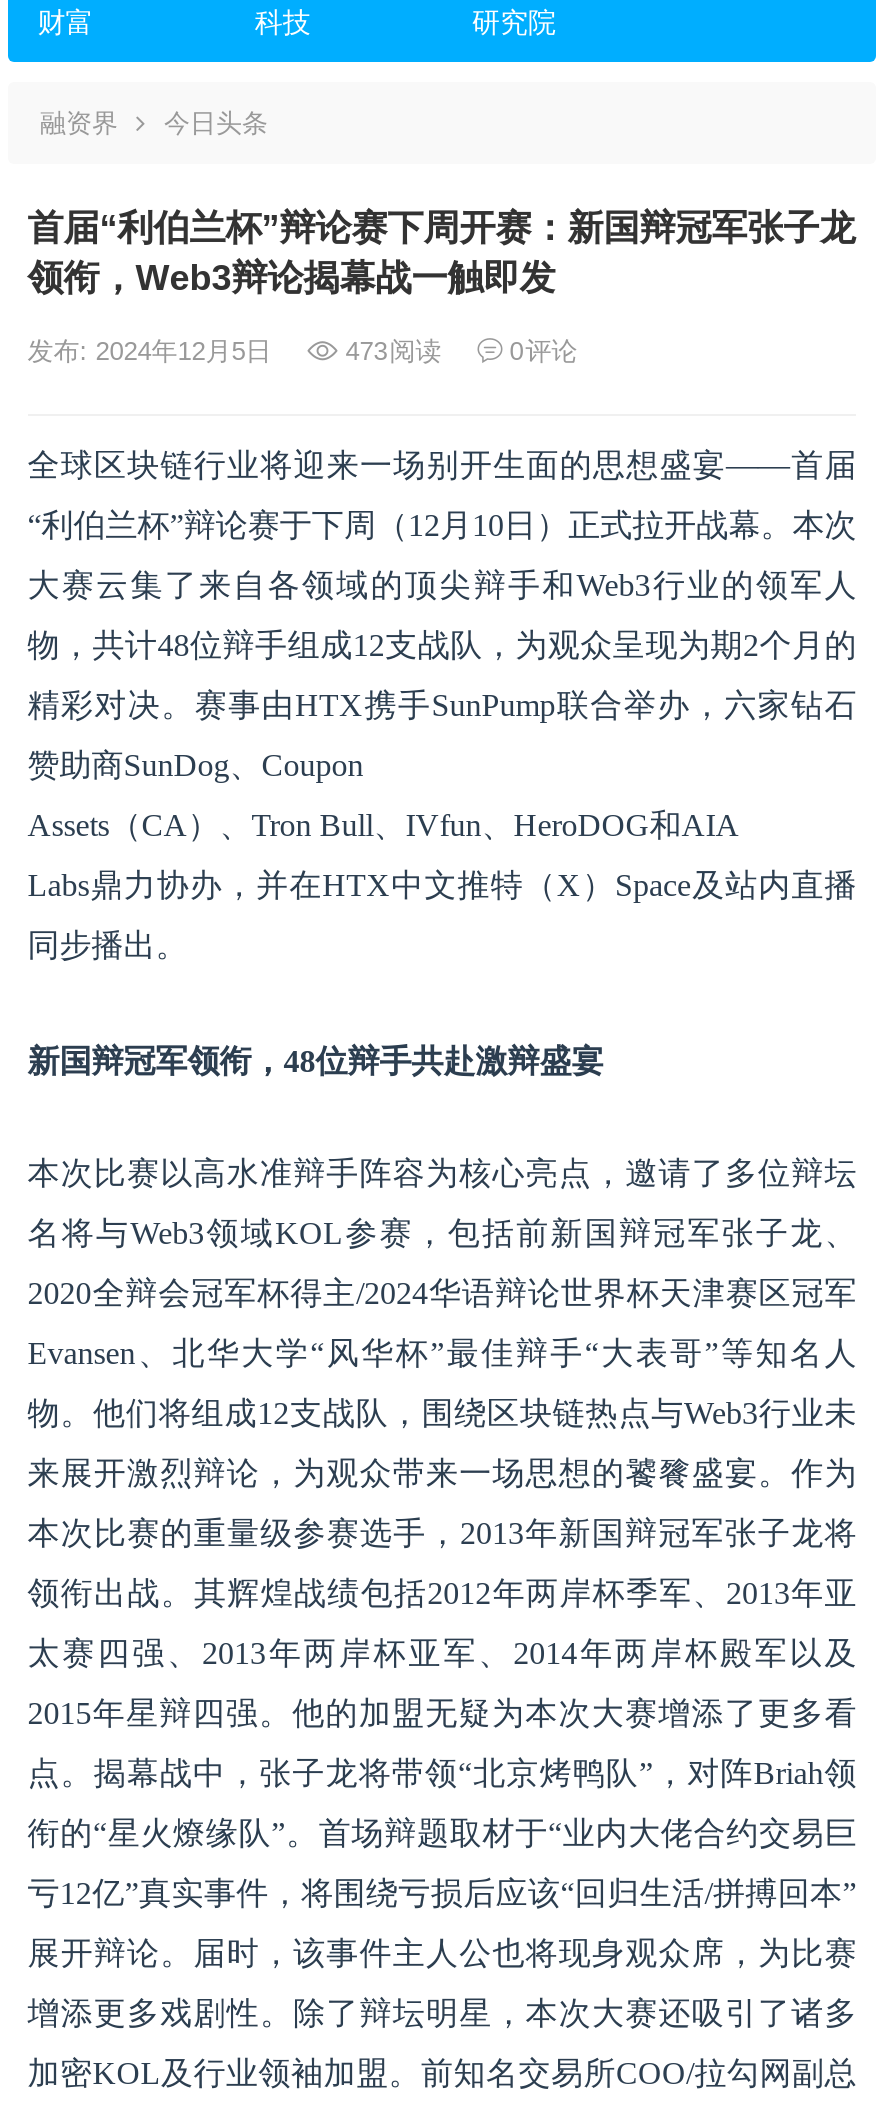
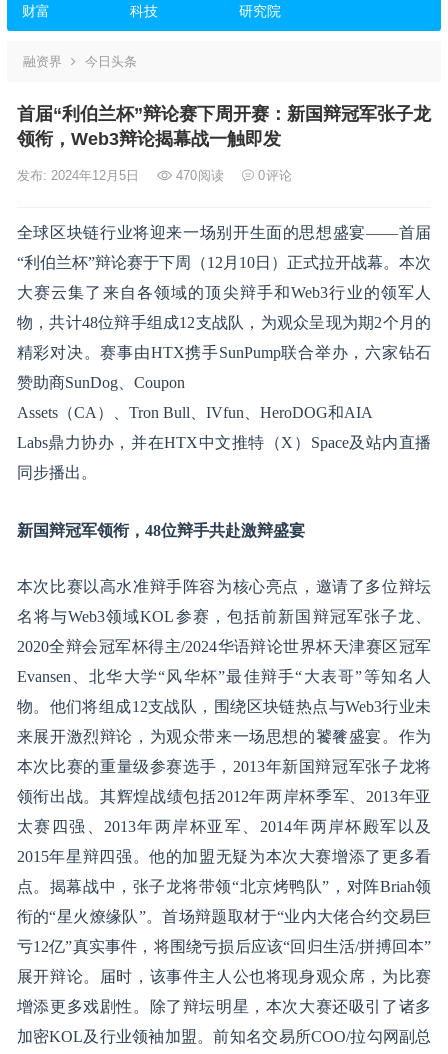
[27,336,577,366] 发布: 2024年12月5日 473阅读 0评论 -> [17,168,292,183] 发布: 2024年12月5日 470阅读 0评论

